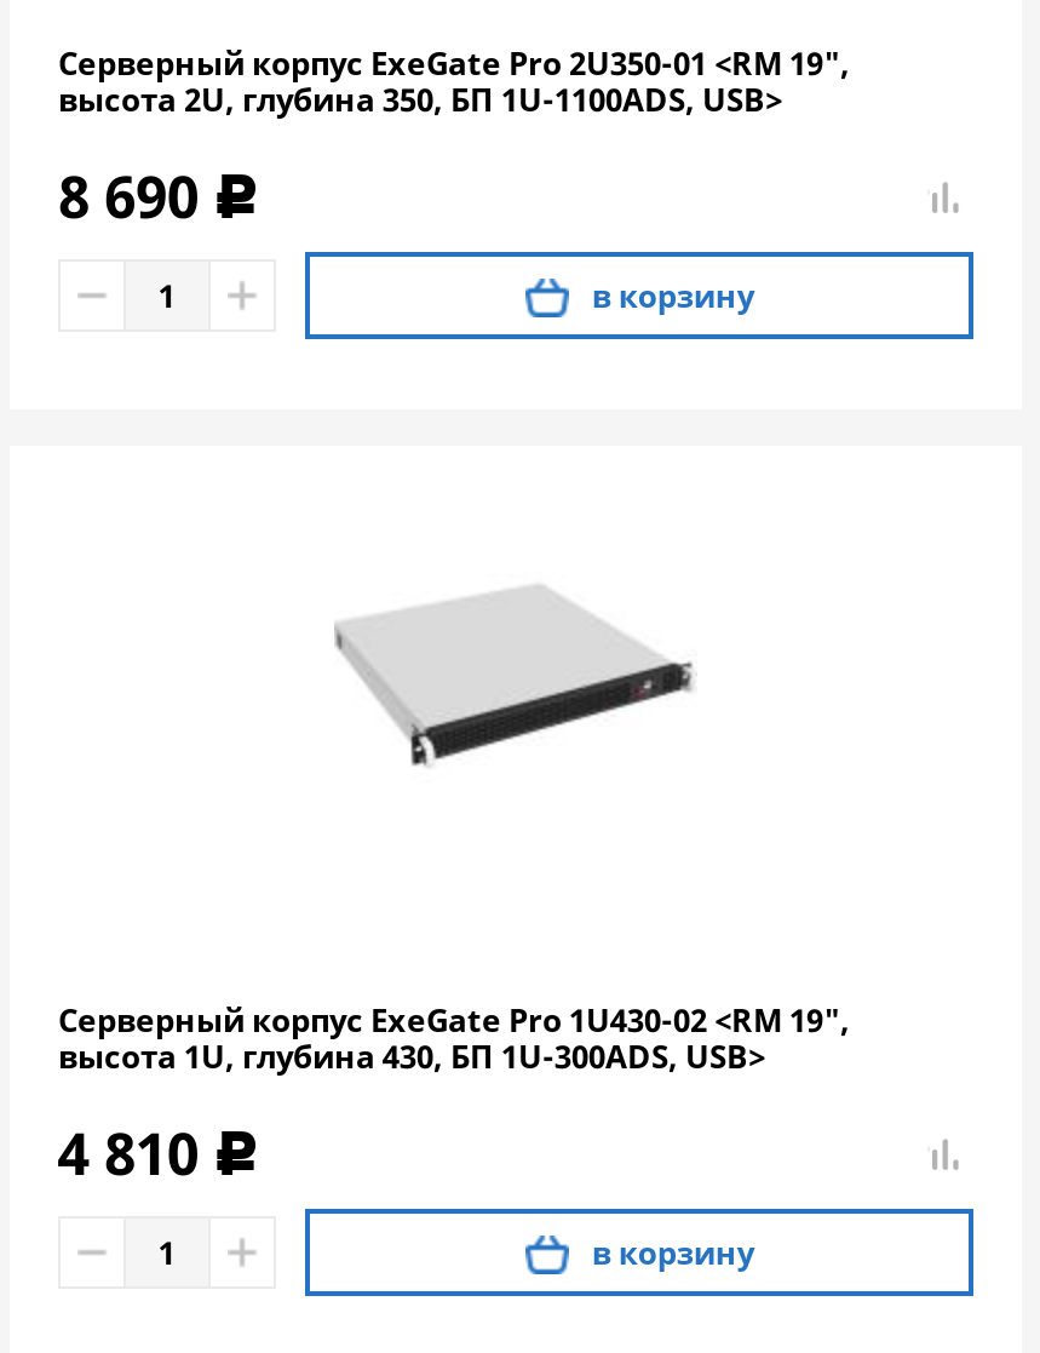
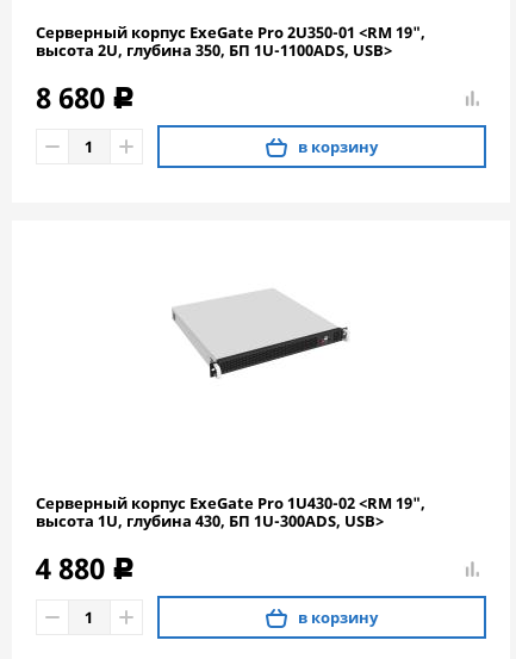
[58,155,257,235] 8 690 c -> [36,77,133,117] 8 680 c
[58,1112,257,1192] 4 810 c -> [36,548,133,587] 4 880 c

